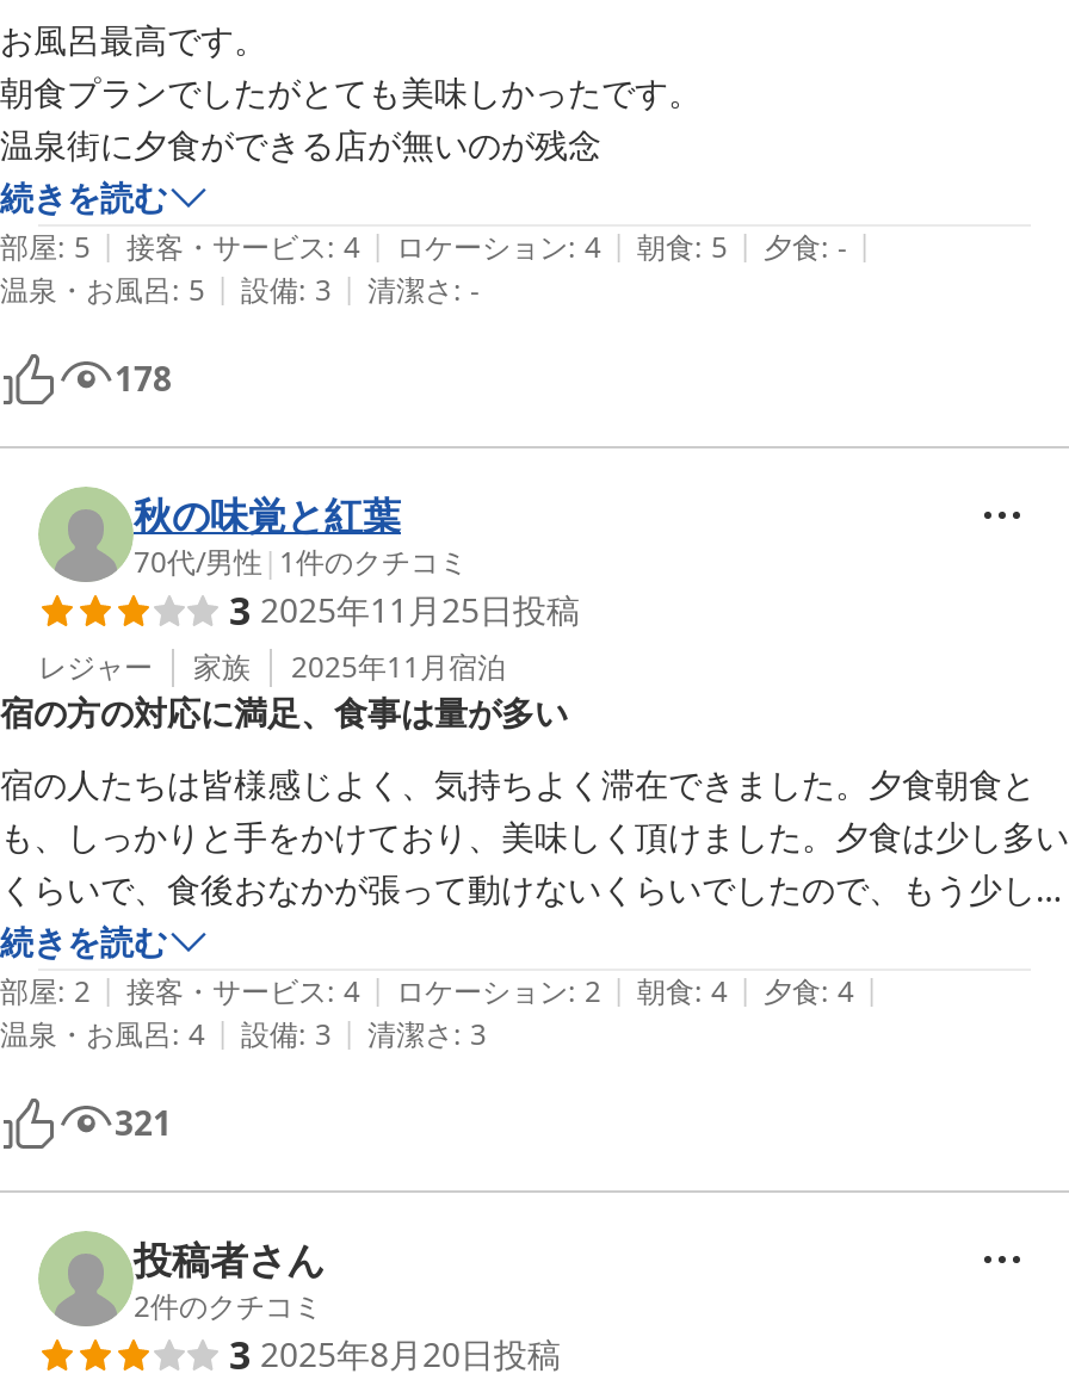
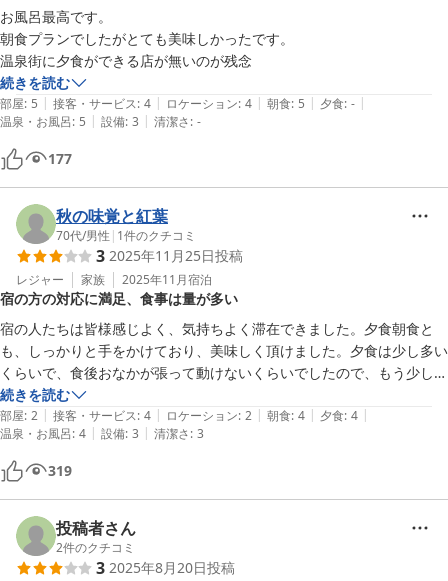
[115,355,172,401] 178 -> [48,149,72,168] 177
[115,1100,172,1145] 321 -> [48,461,72,480] 319

